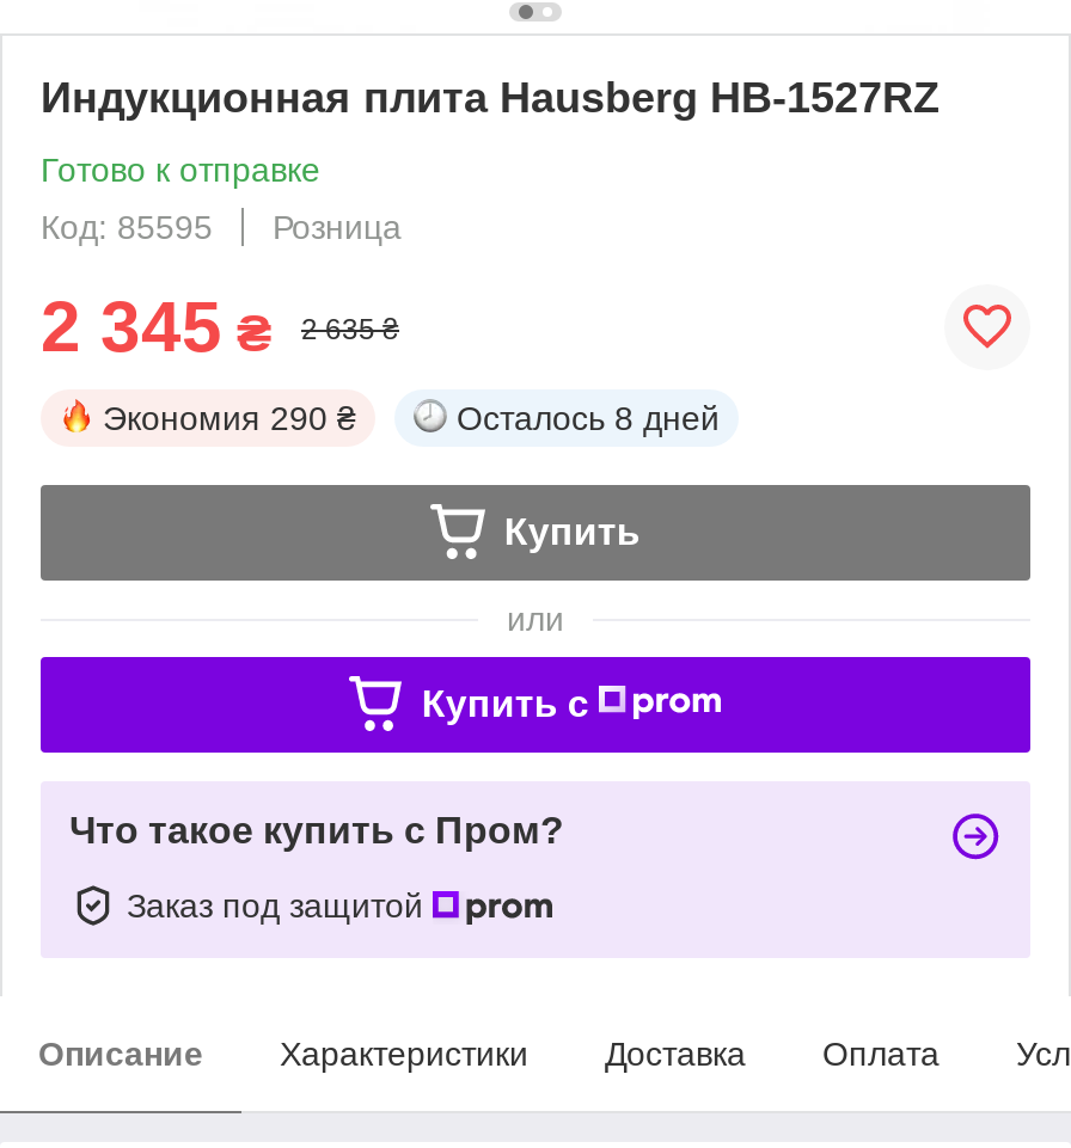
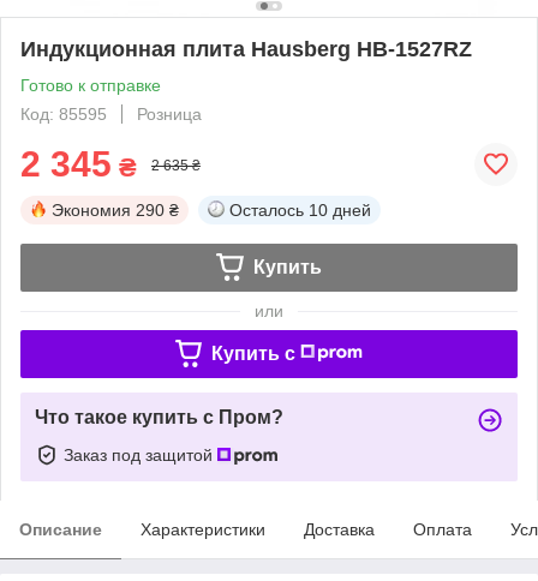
[457,399,720,437] Осталось 8 дней -> [229,200,371,219] Осталось 10 дней

